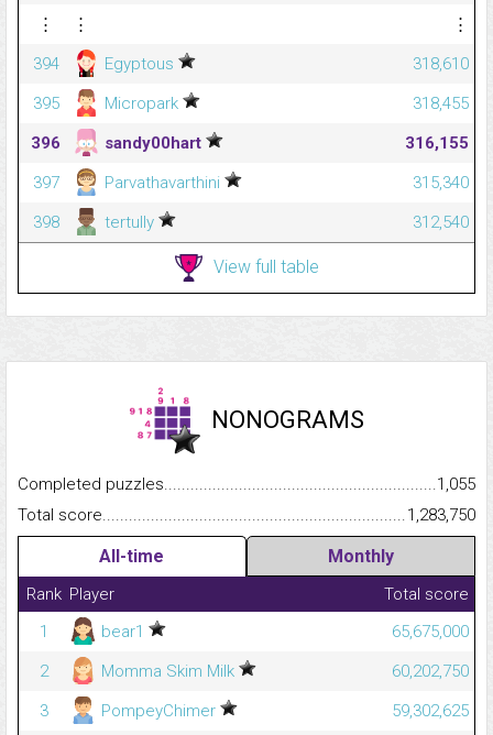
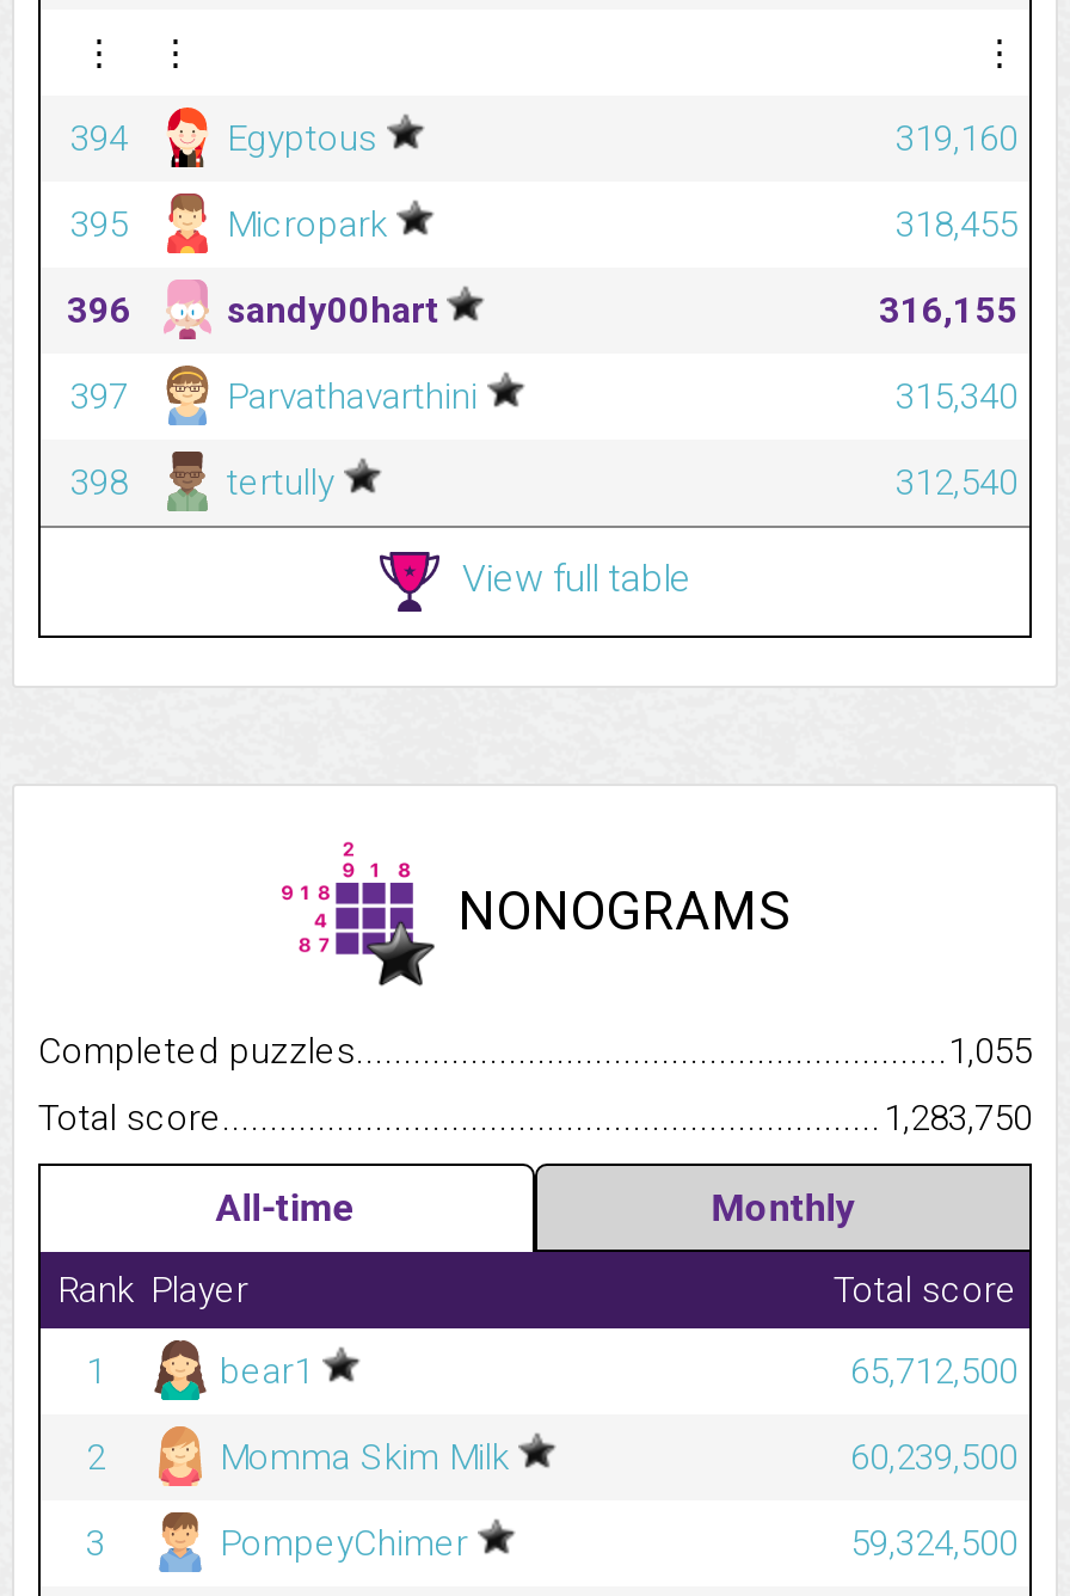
[413,54,469,74] 318,610 -> [896,117,1017,160] 319,160
[392,622,469,642] 65,675,000 -> [850,1350,1017,1393] 65,712,500
[392,661,469,681] 60,202,750 -> [850,1436,1017,1479] 60,239,500
[392,701,469,721] 59,302,625 -> [850,1522,1017,1565] 59,324,500

